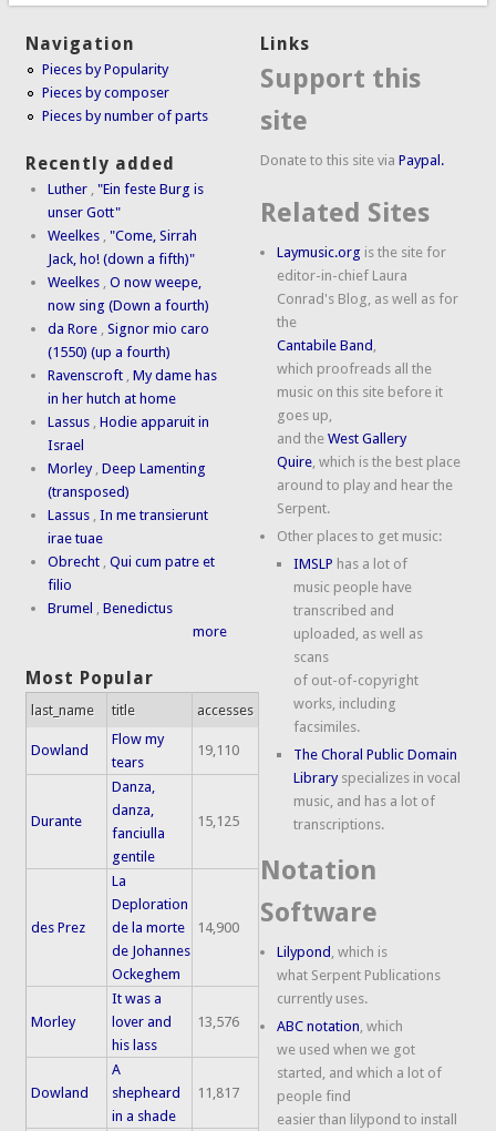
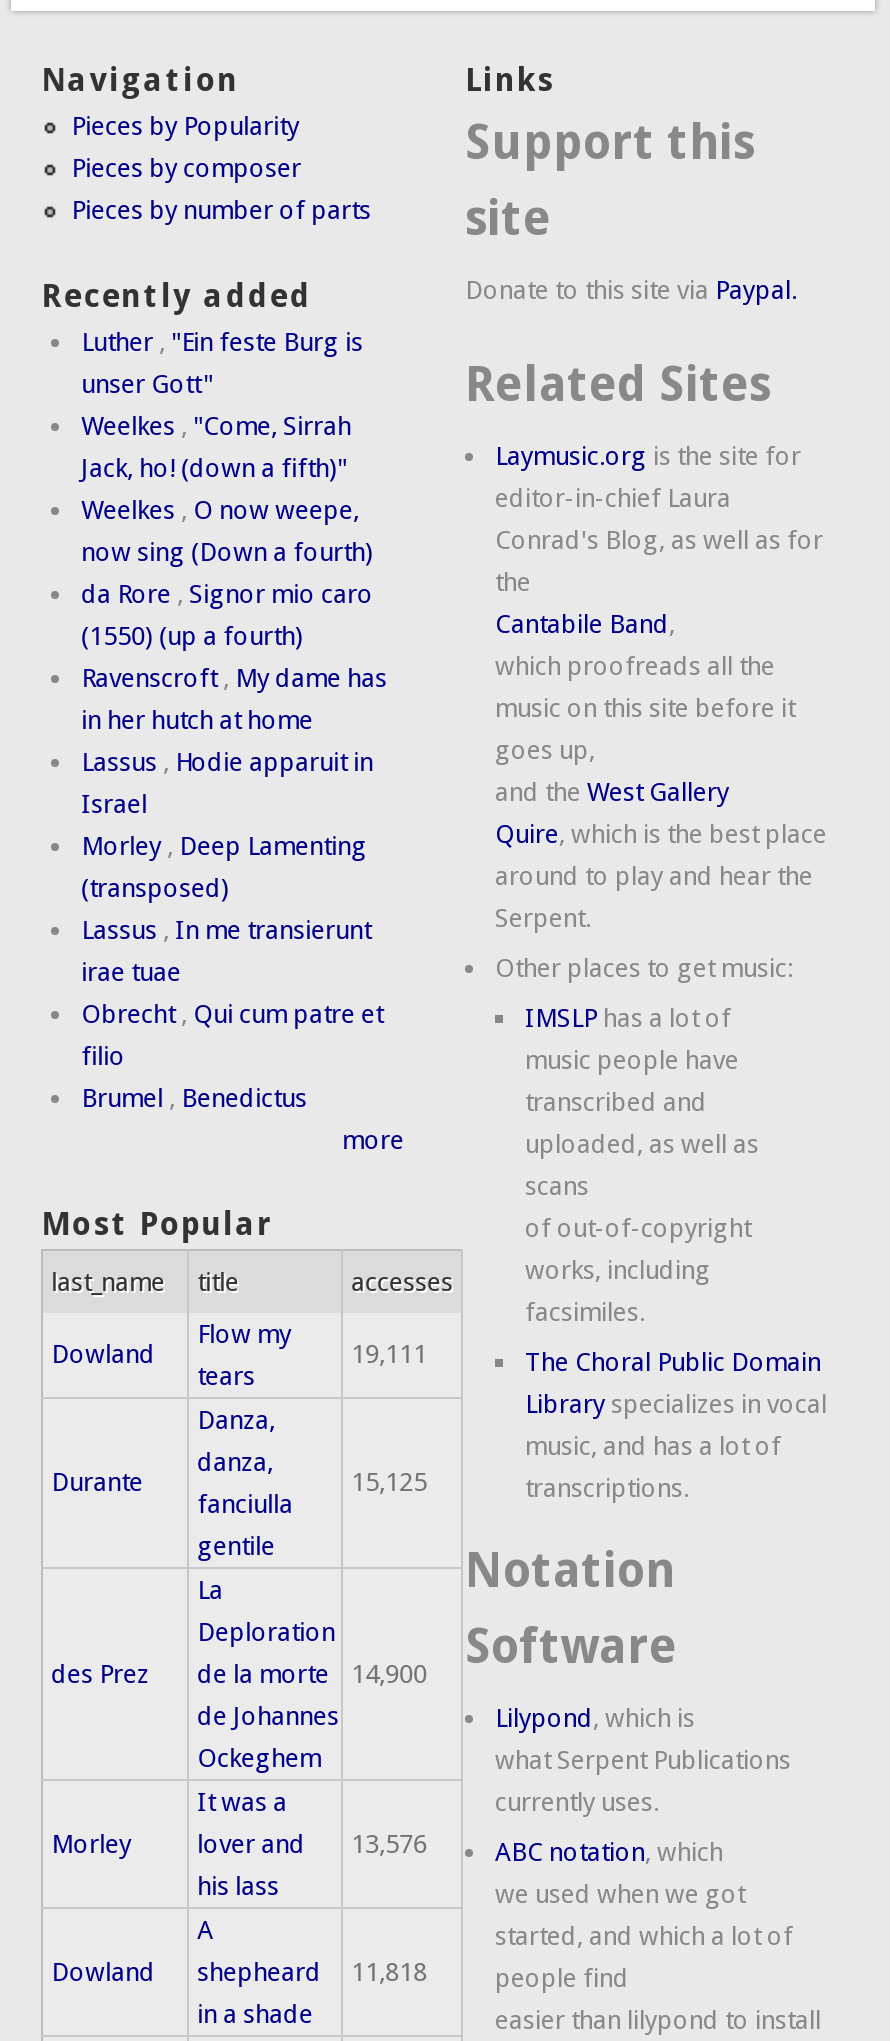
[197,742,239,759] 19,110 -> [351,1339,427,1369] 19,111
[31,1085,239,1101] Dowland shepheard 11,817 -> [51,1957,427,1987] Dowland shepheard 11,818

